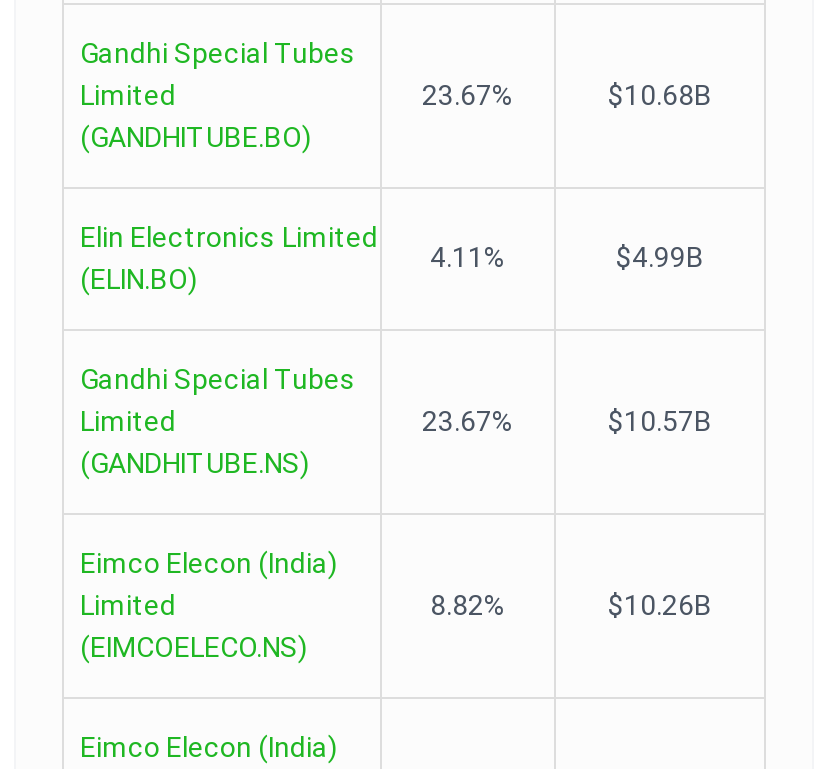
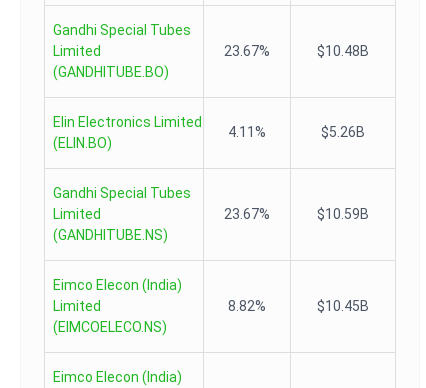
[608,79,712,111] $10.68B -> [317,43,369,59] $10.48B
[616,241,704,273] $4.99B -> [321,124,365,140] $5.26B
[608,405,712,437] $10.57B -> [317,206,369,222] $10.59B
[608,589,712,621] $10.26B -> [317,298,369,314] $10.45B

